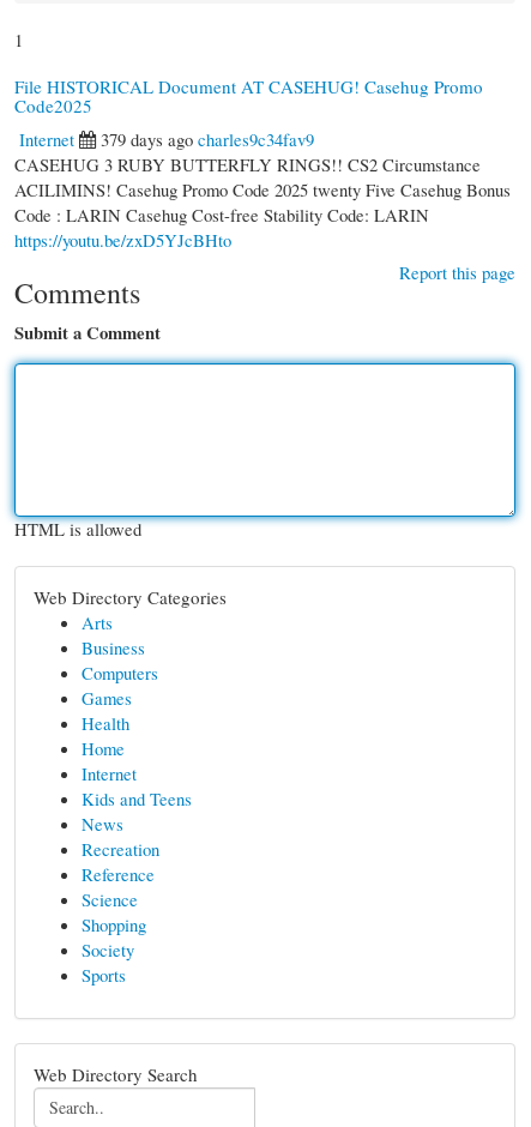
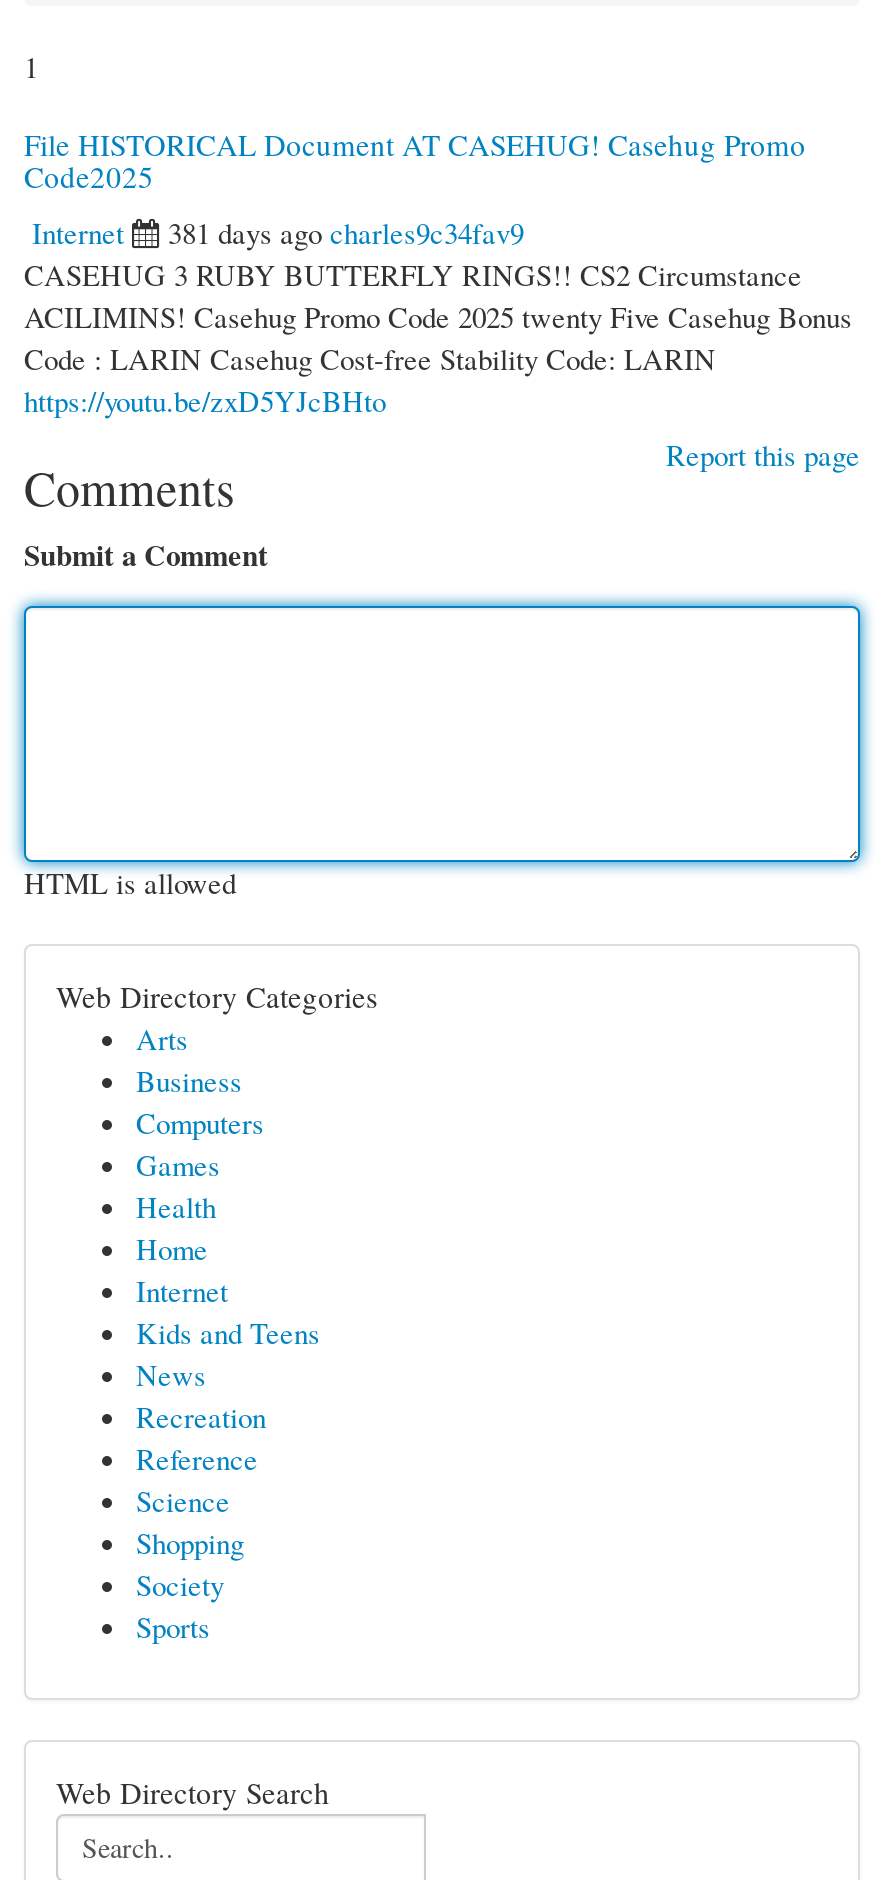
[101,127,314,151] 379 days ago charles9c34fav9 -> [168,212,524,252] 381 days ago charles9c34fav9

